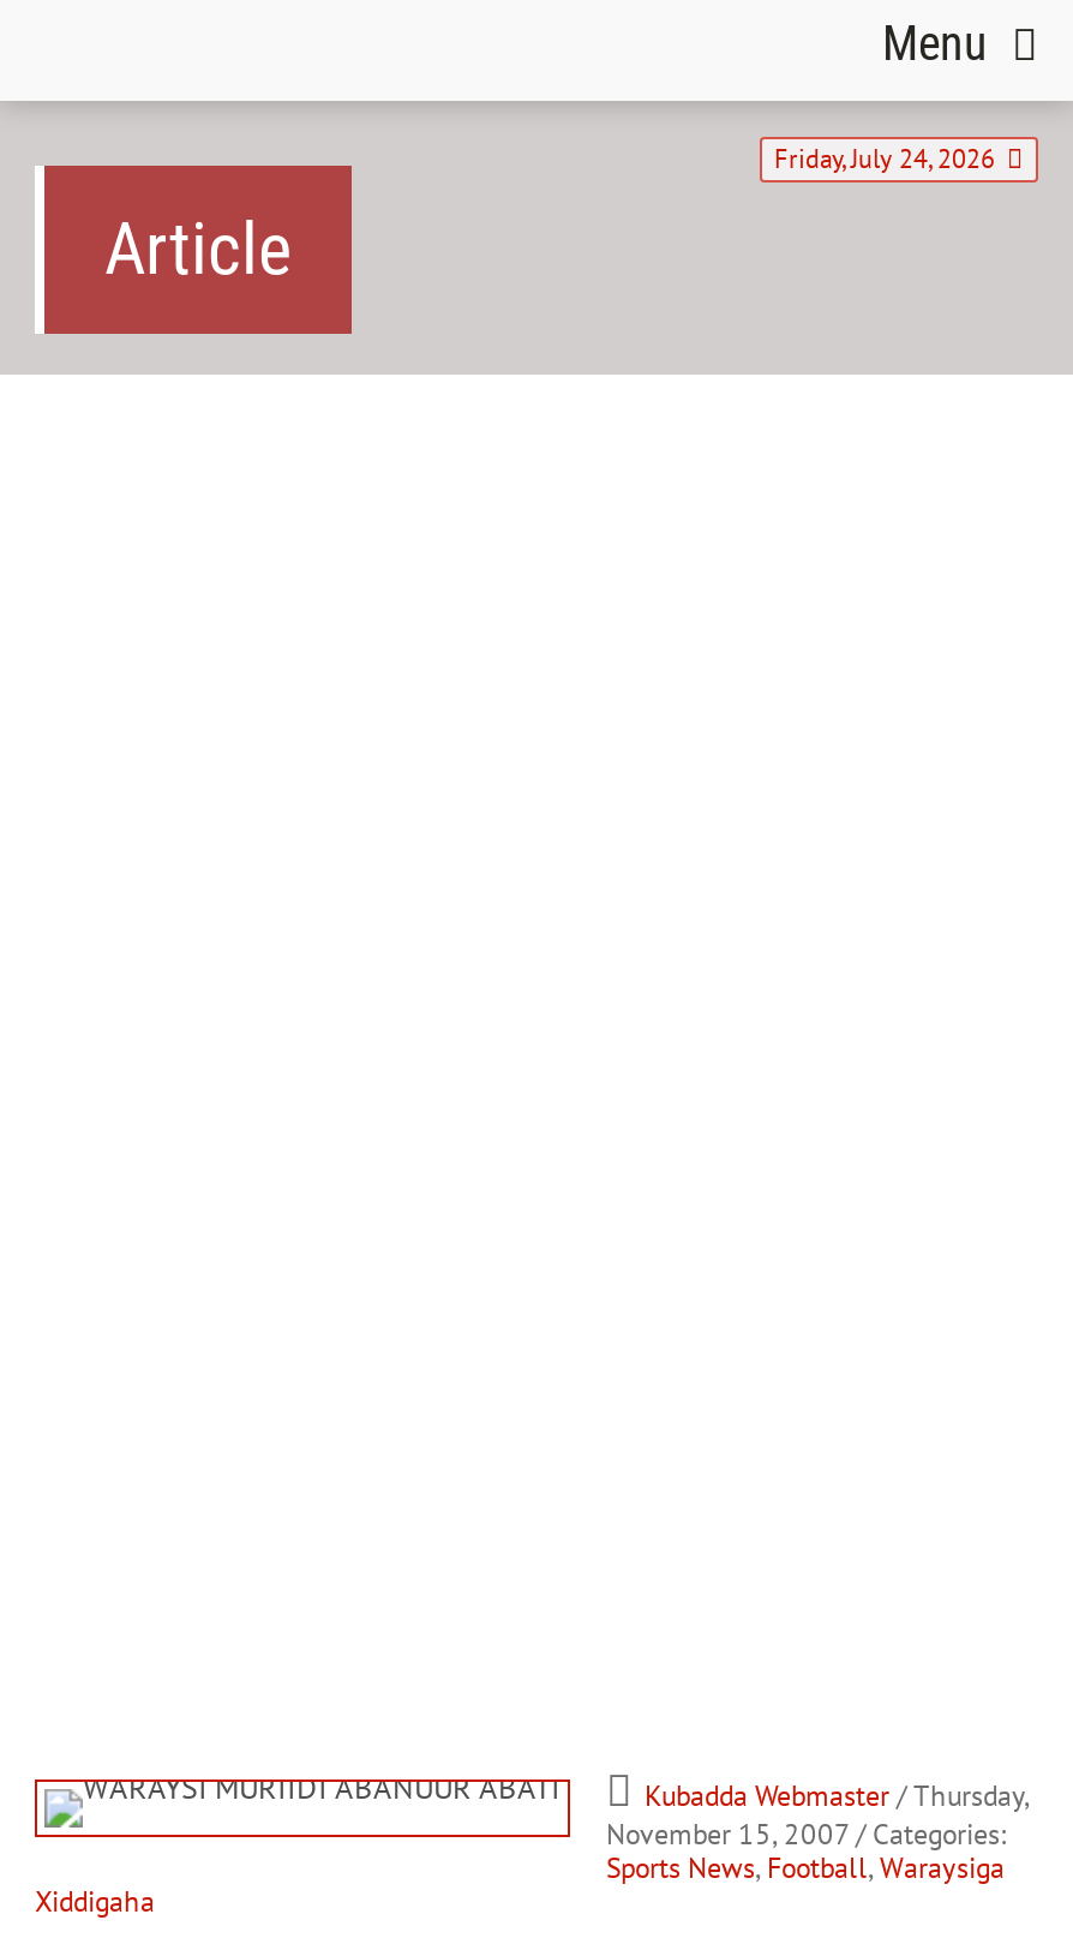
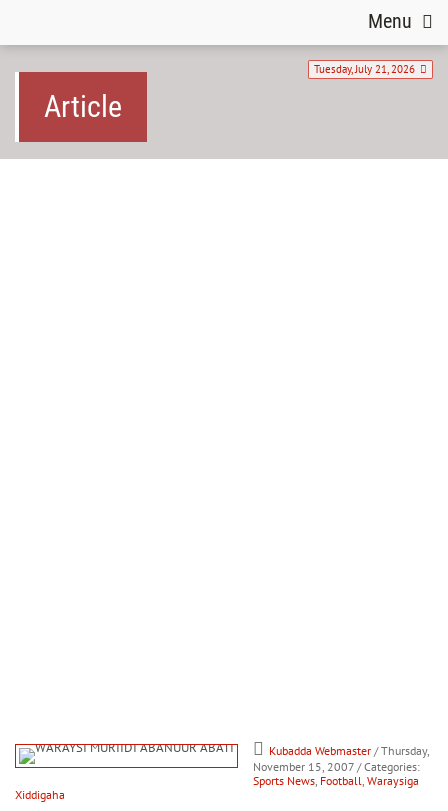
[774,142,995,175] Friday, July 24, 2026 -> [314,62,415,76] Tuesday, July 21, 2026

